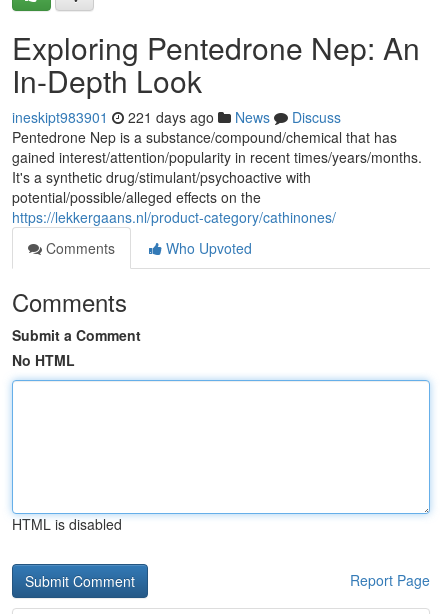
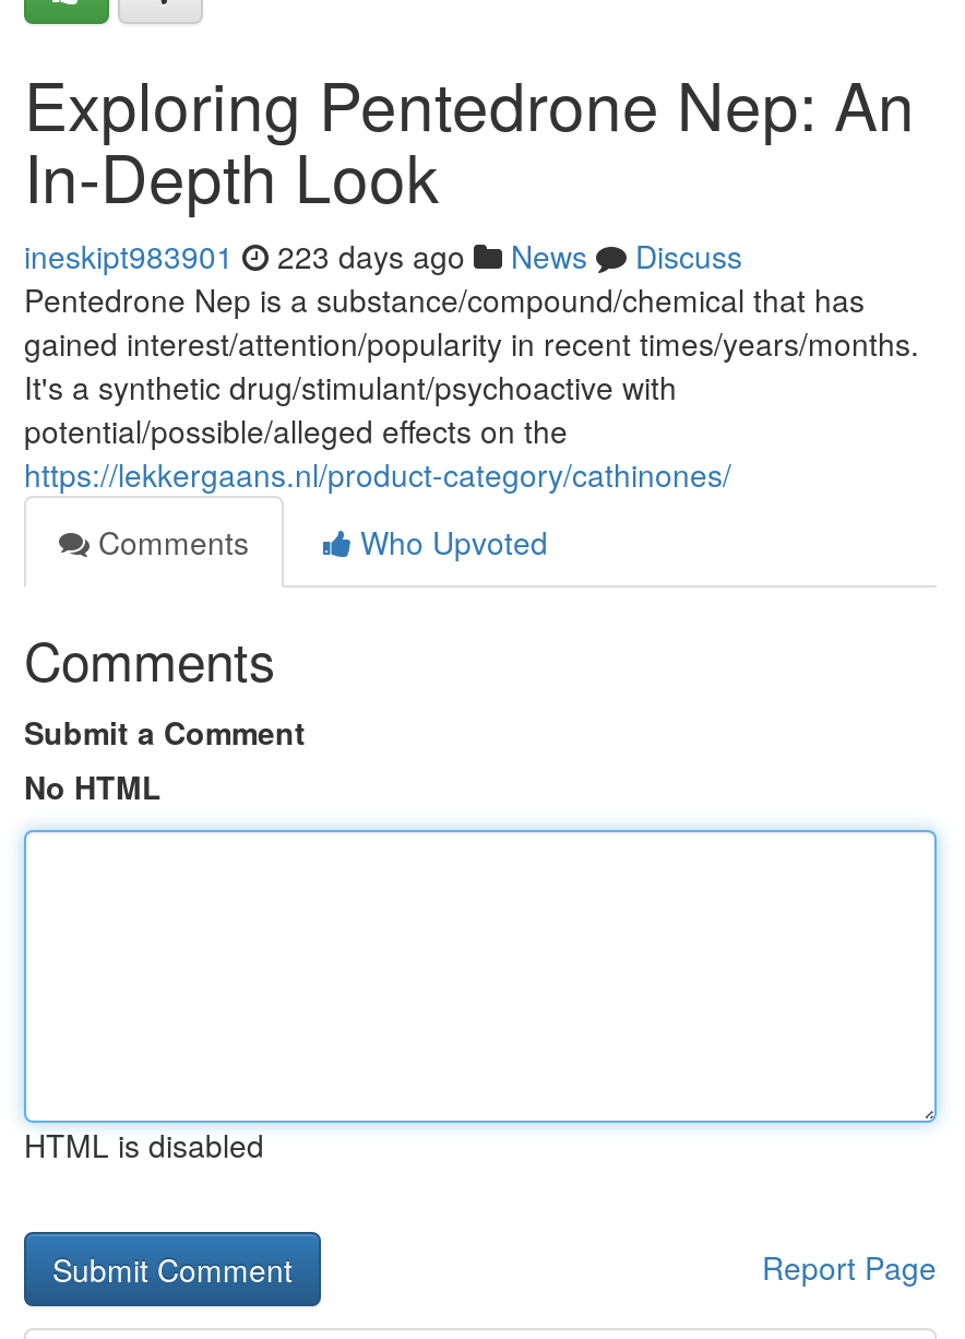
[12,107,341,127] ineskipt983901 221 days ago News Discuss -> [24,234,742,277] ineskipt983901 223 days ago News Discuss

